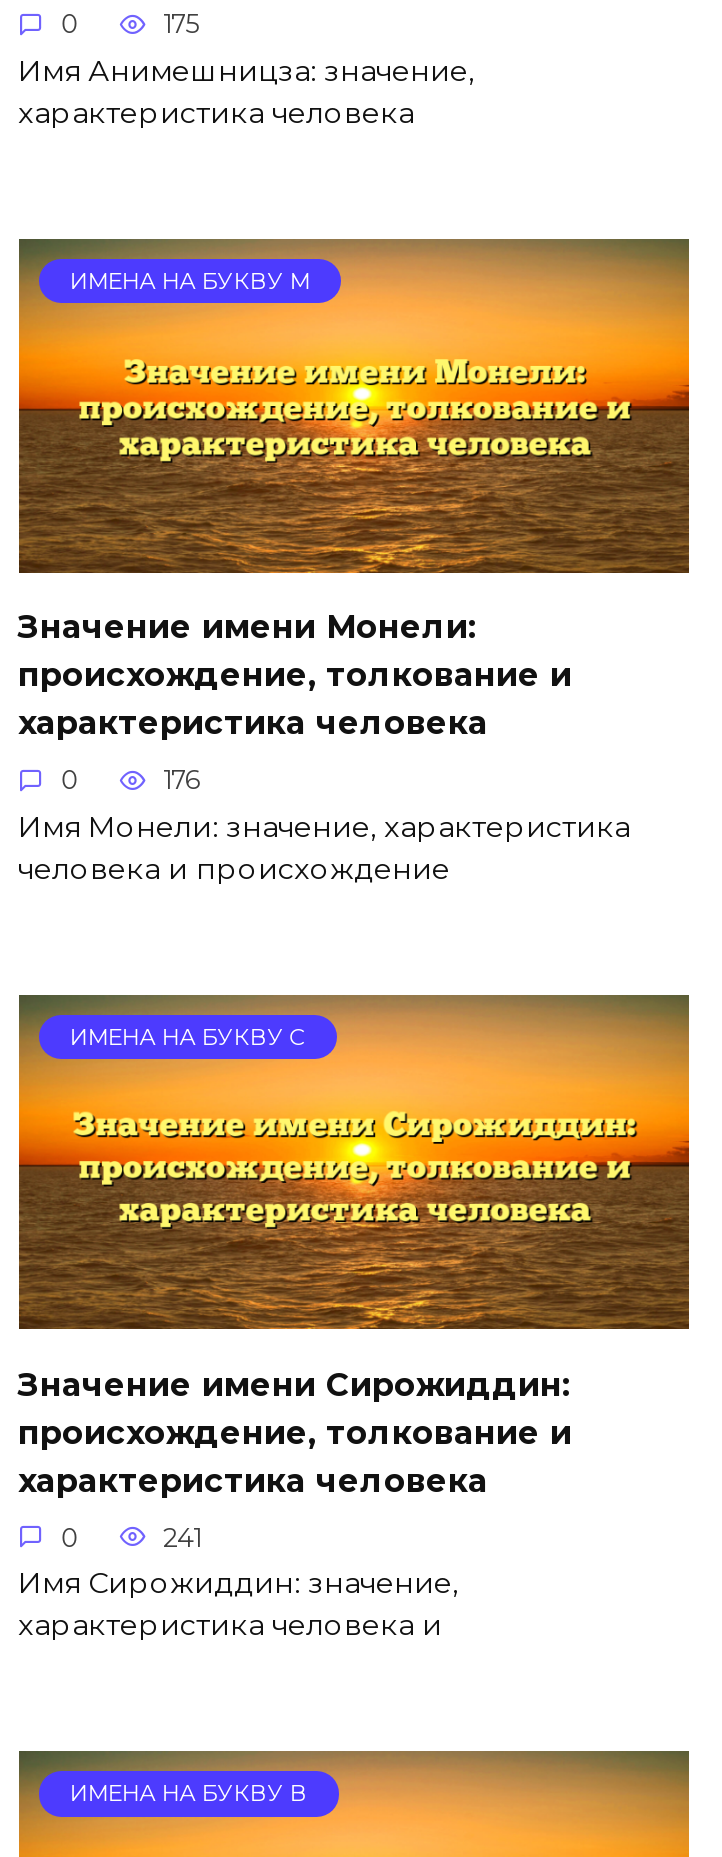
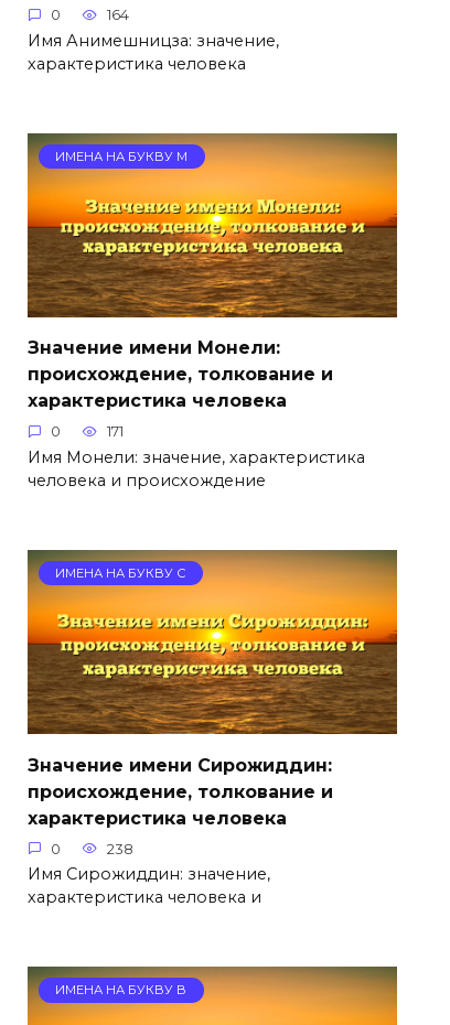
[163,9,199,39] 175 -> [107,7,129,23] 164
[163,766,201,796] 176 -> [107,424,124,440] 171
[163,1522,201,1552] 241 -> [107,841,133,857] 238

